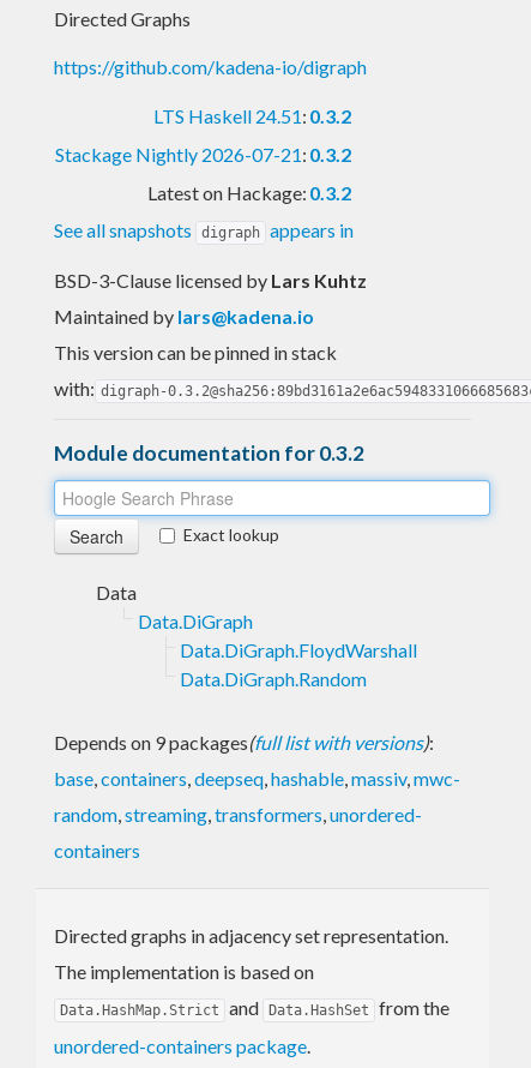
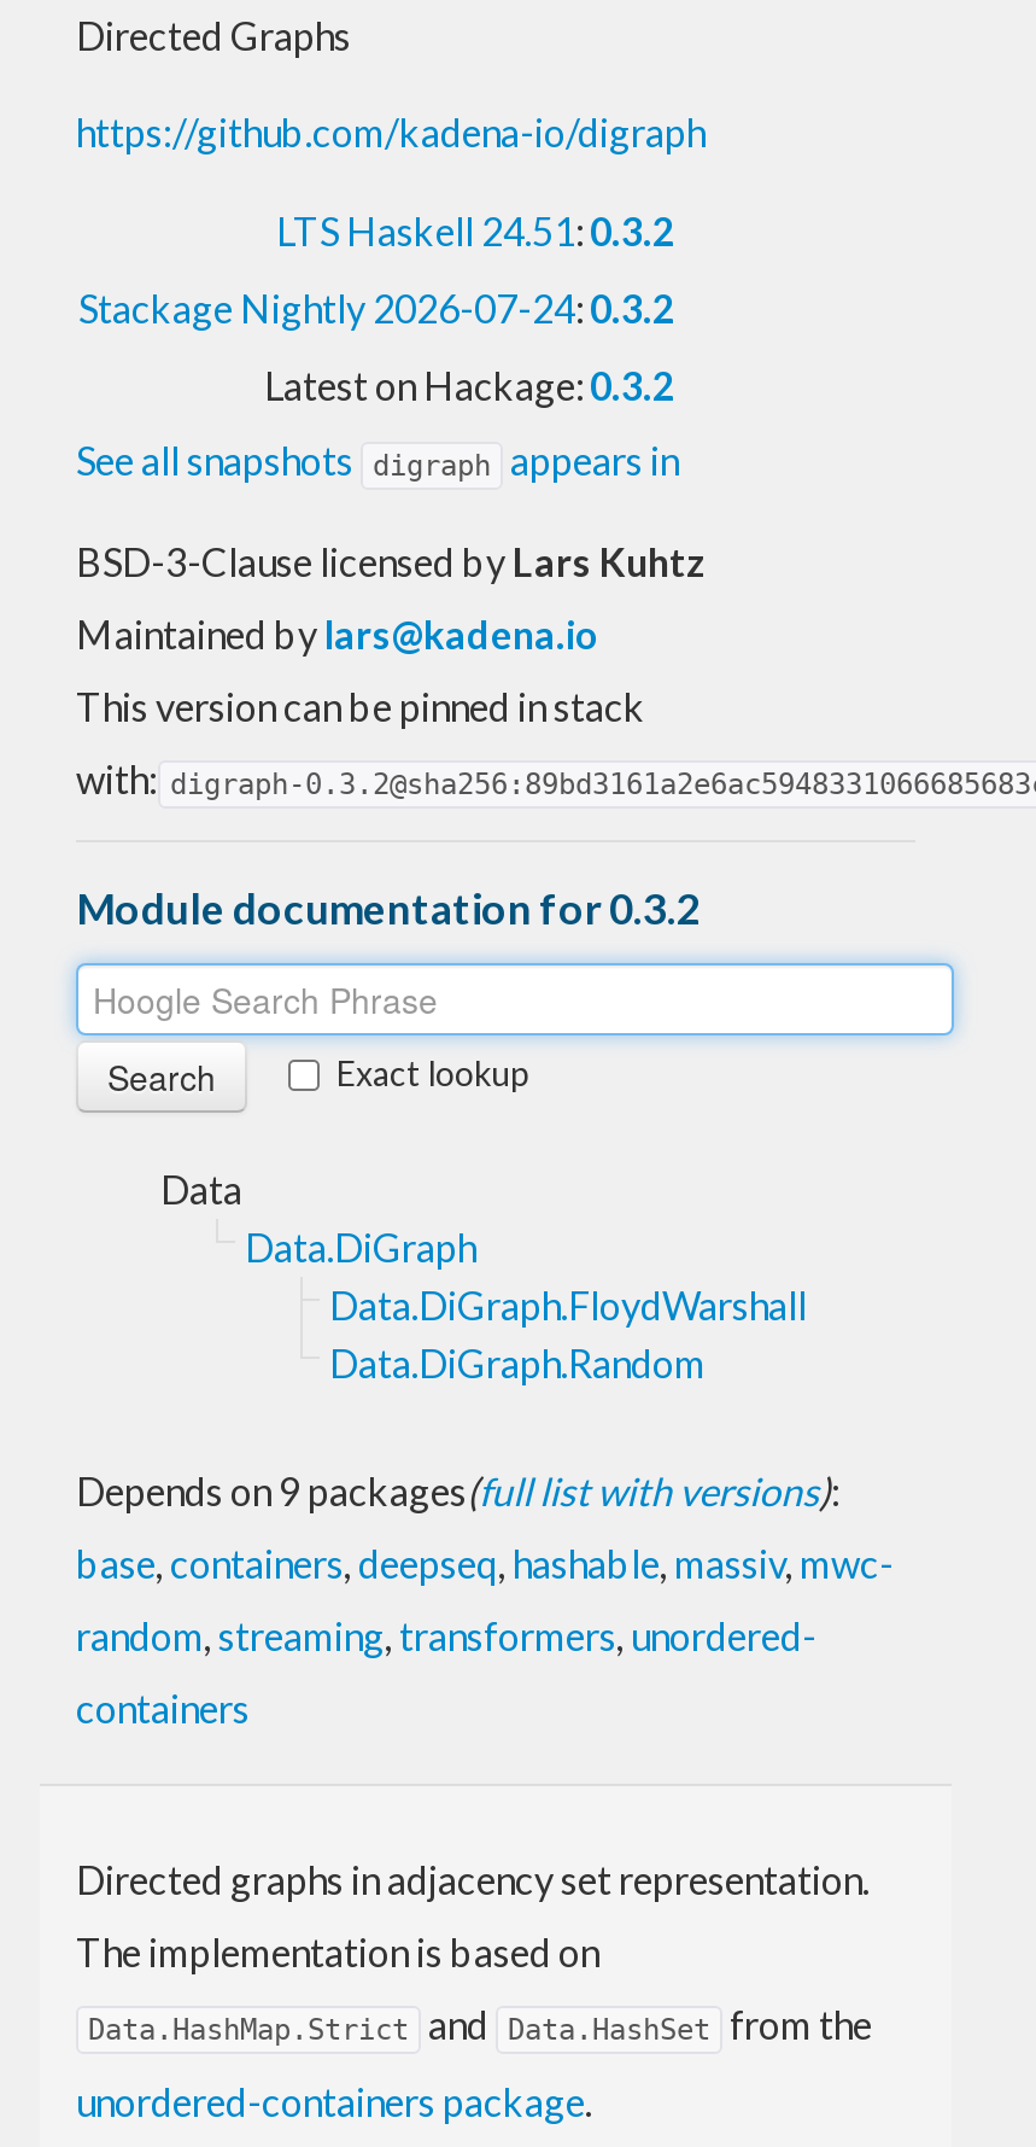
[55,143,351,165] Stackage Nightly 2026-07-21: 0.3.2 -> [78,285,674,330] Stackage Nightly 2026-07-24: 0.3.2

